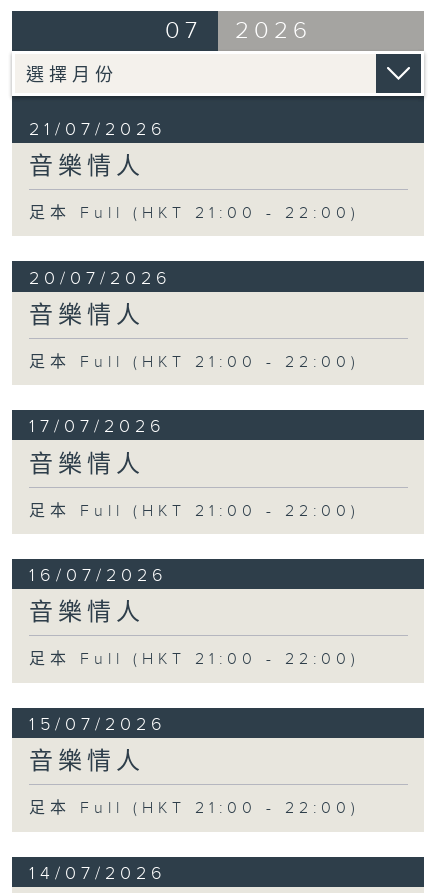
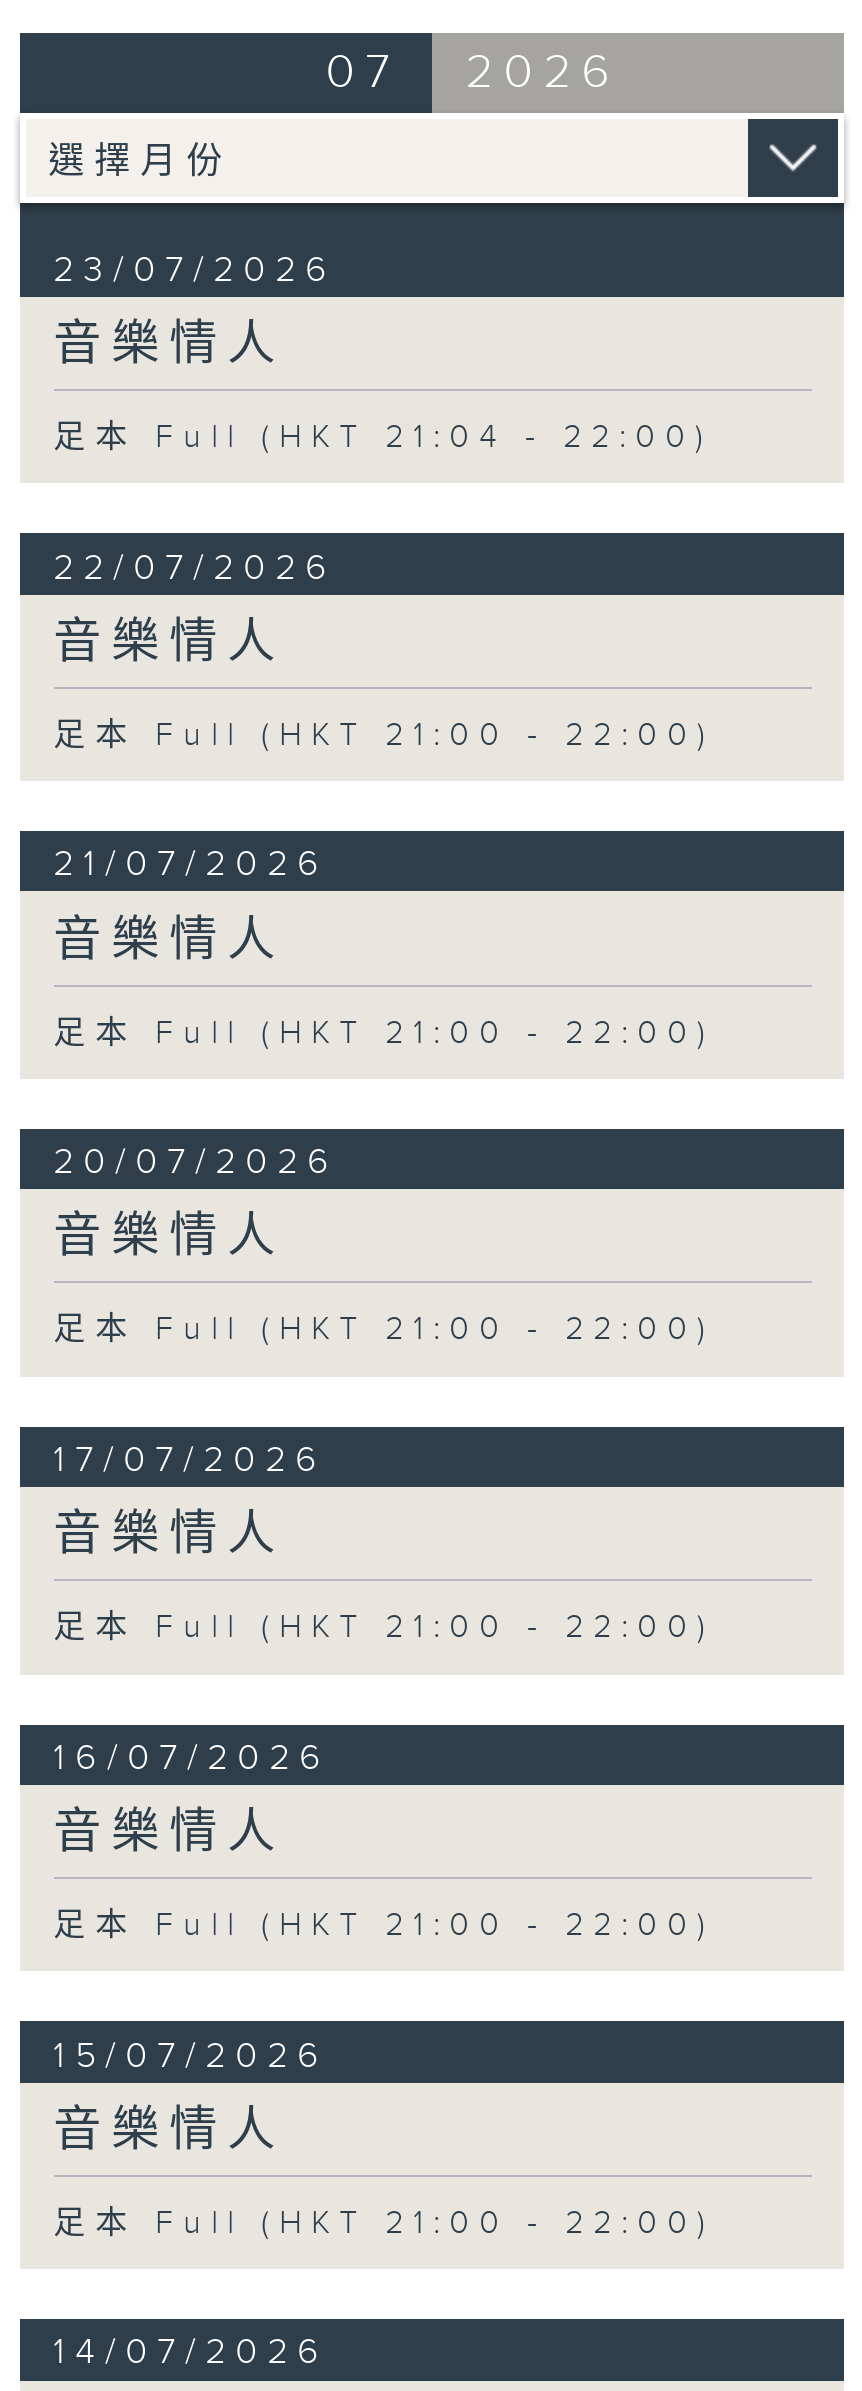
none -> [53,248,715,755] 23/07/2026 | 音樂情人 | 足本 Full (HKT 21:04 - 22:00) | 22/07/2026 | 音樂情人 | 足本 Full (HKT 21:00 - 22:00)

